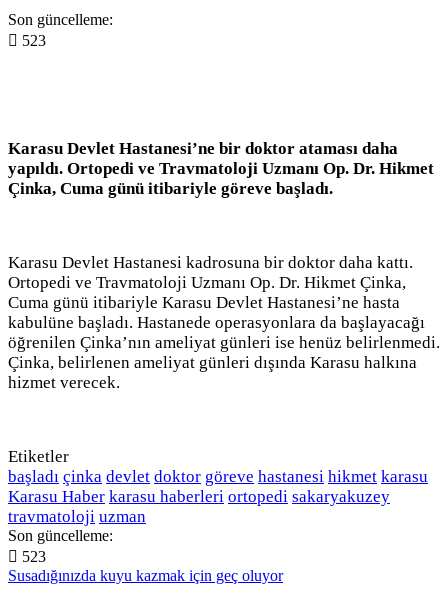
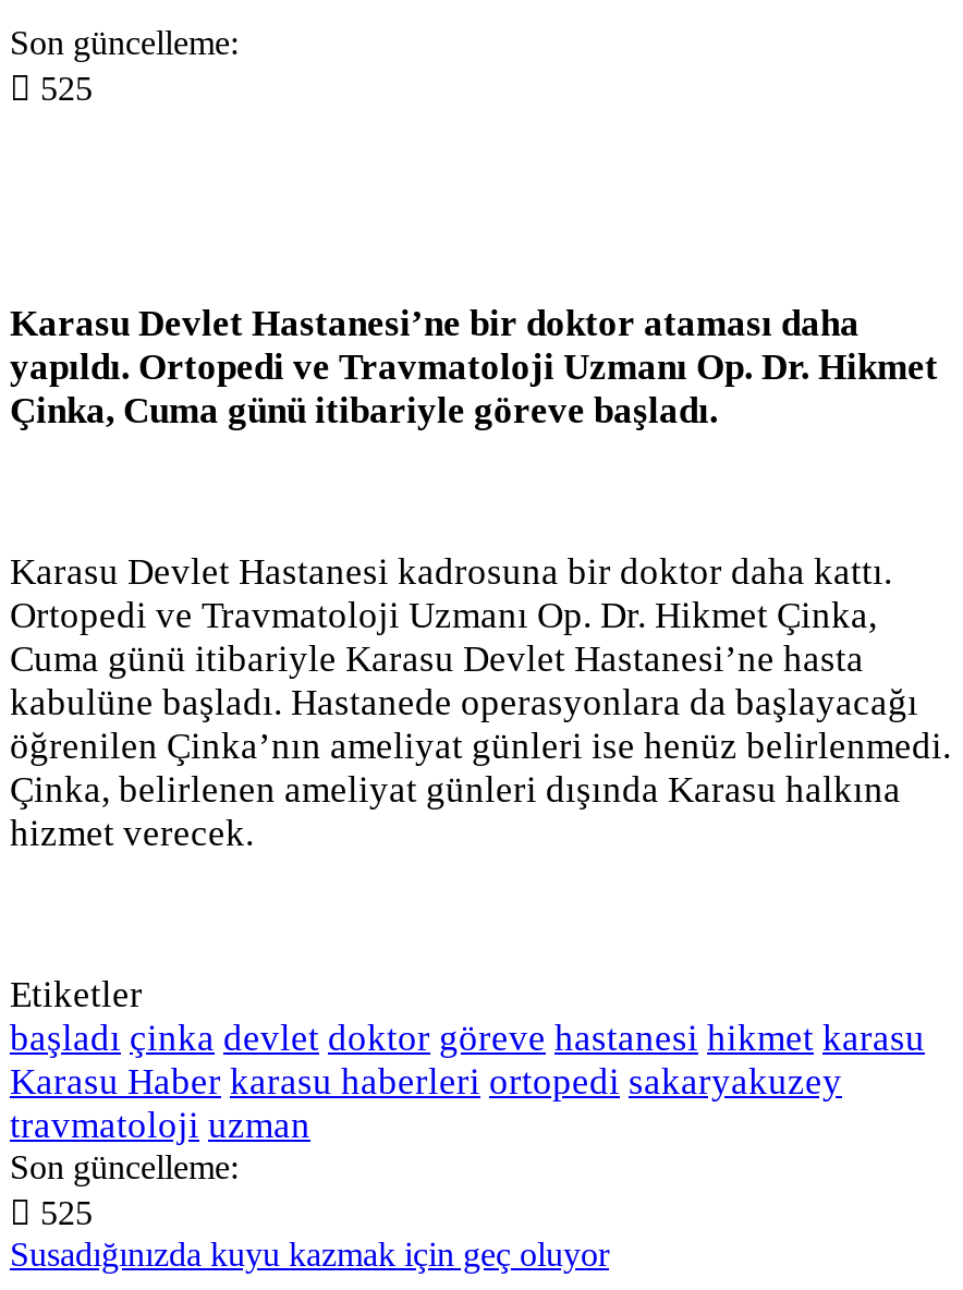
[18,32,46,49] 523 -> [32,70,93,107] 525
[18,548,46,565] 523 -> [32,1195,93,1232] 525

